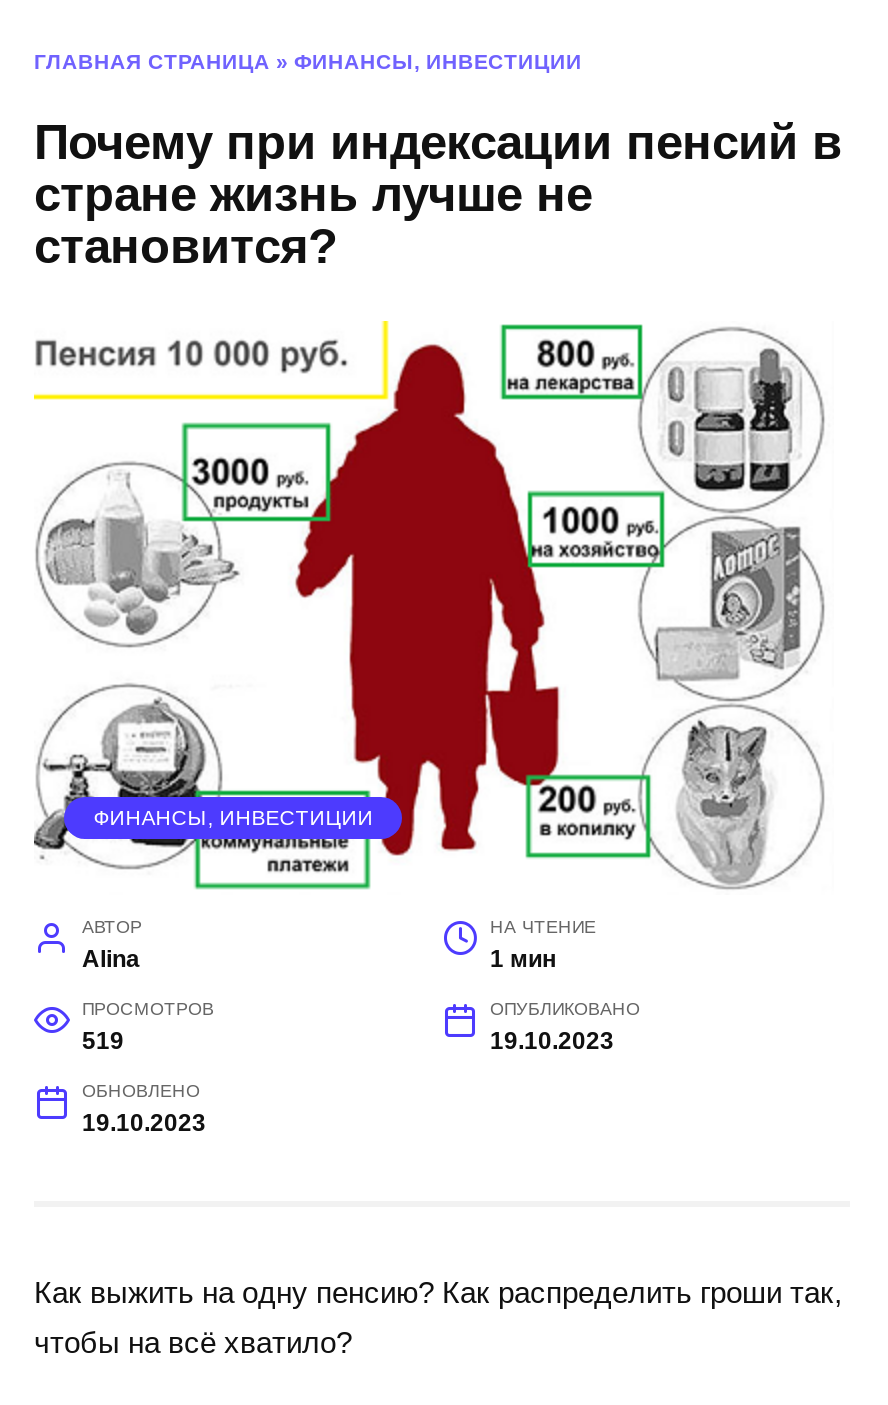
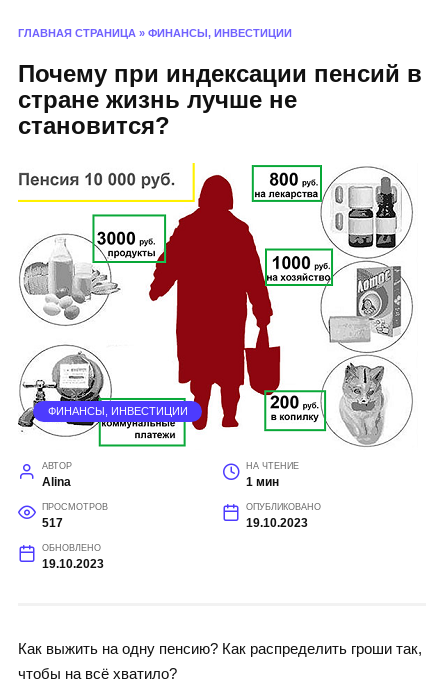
[82,1027,124,1055] 519 -> [42,516,63,530] 517

